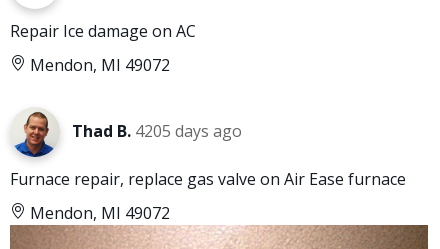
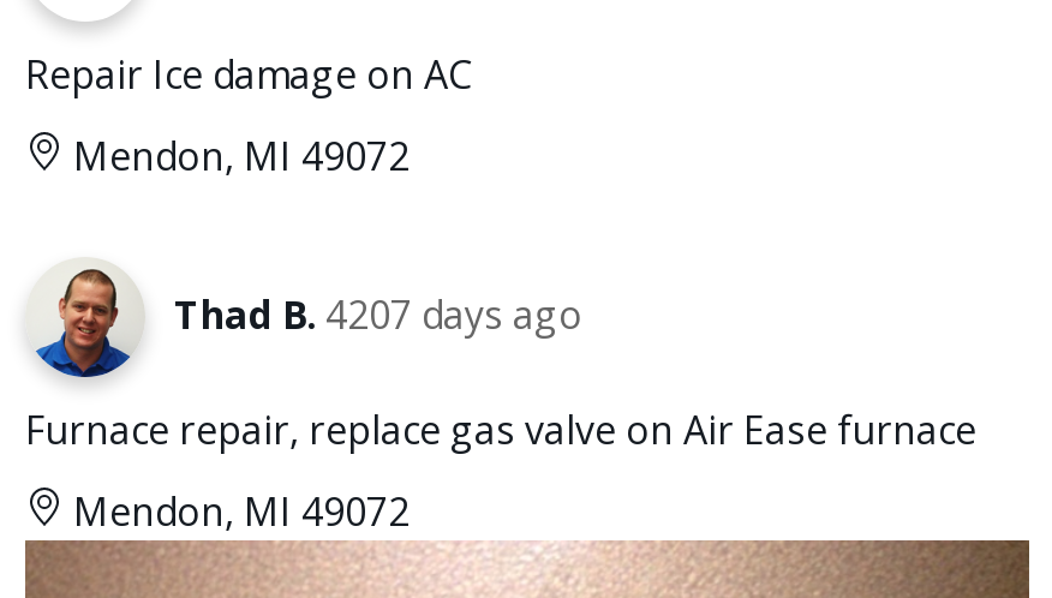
[72,120,242,142] Thad B. 4205 days ago -> [174,288,582,341] Thad B. 4207 days ago

